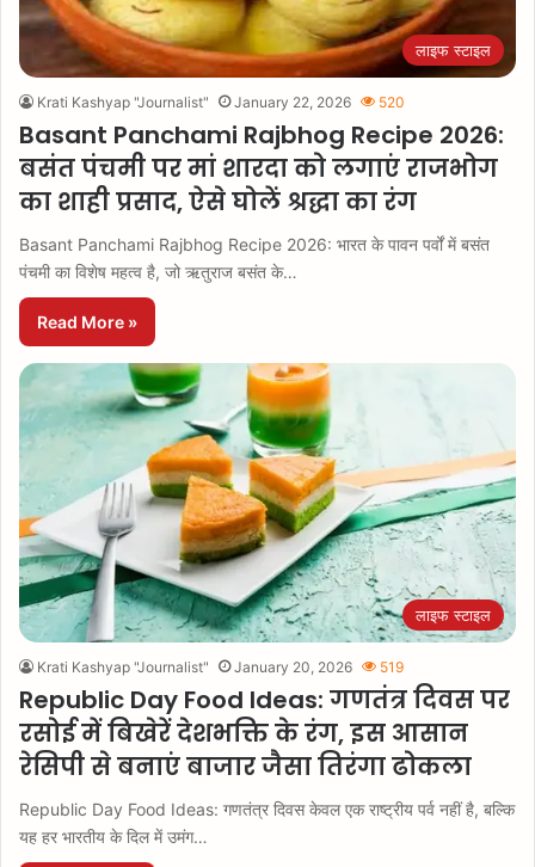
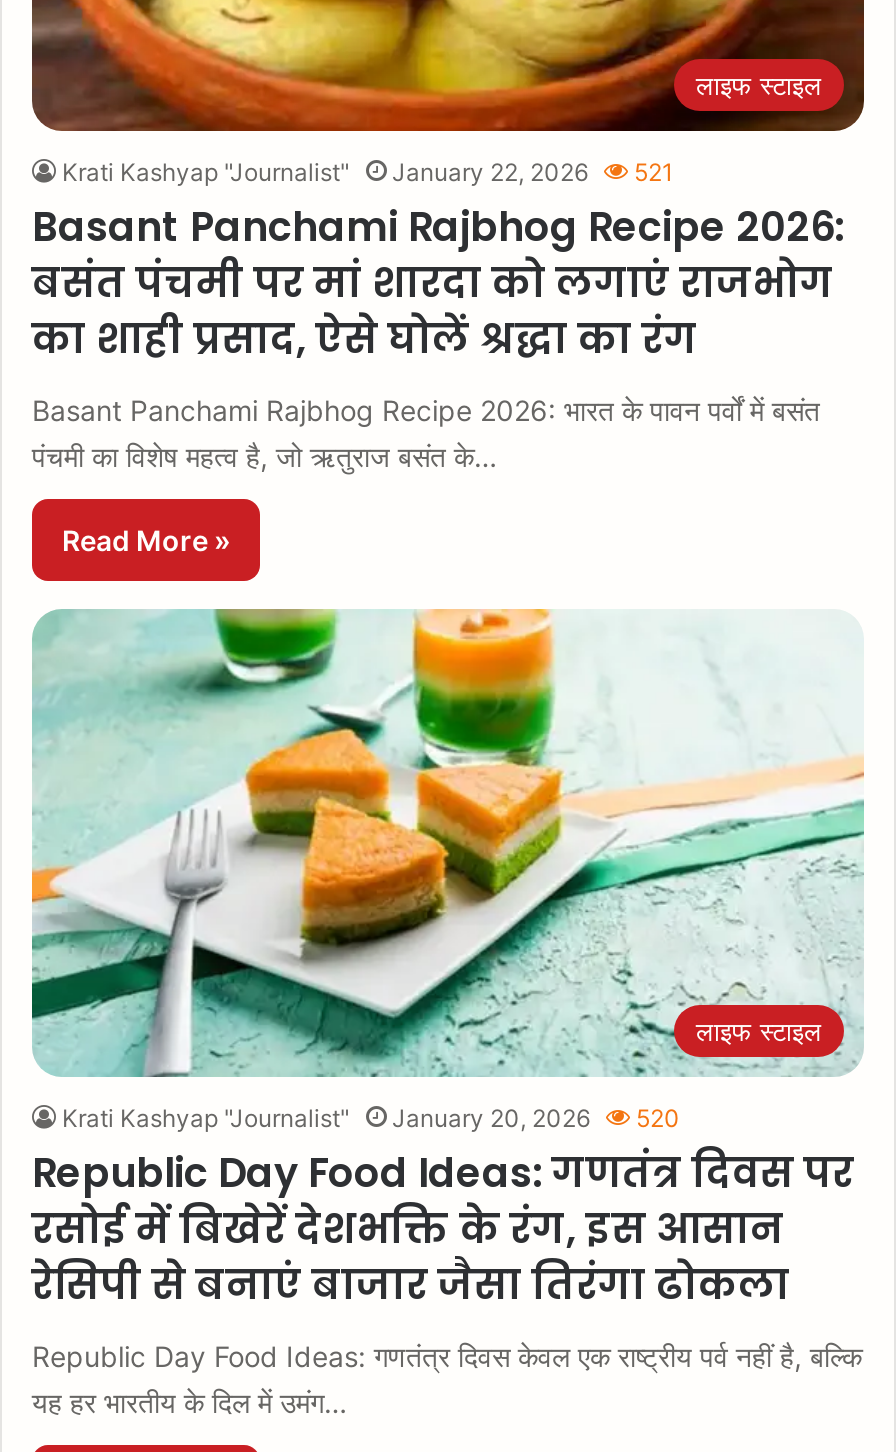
[37,94,405,112] Krati Kashyap "Journalist" January 22, 2026 520 -> [62,157,674,187] Krati Kashyap "Journalist" January 22, 2026 521
[37,658,404,676] Krati Kashyap "Journalist" January 20, 2026 519 -> [62,1103,680,1133] Krati Kashyap "Journalist" January 20, 2026 520

